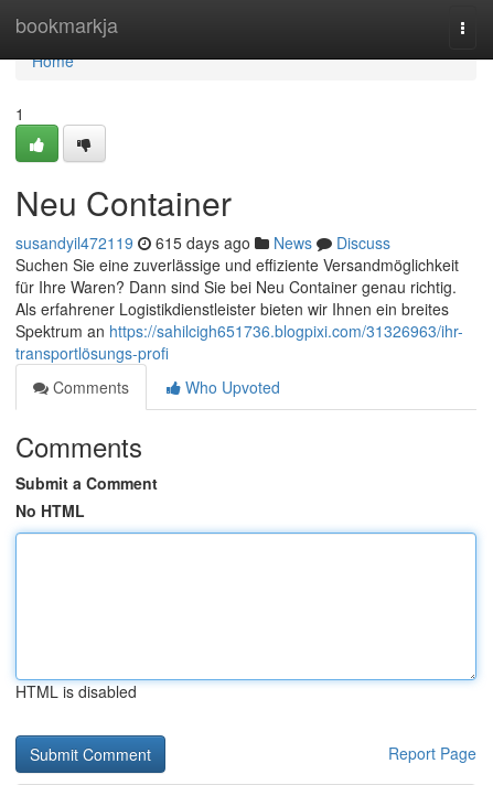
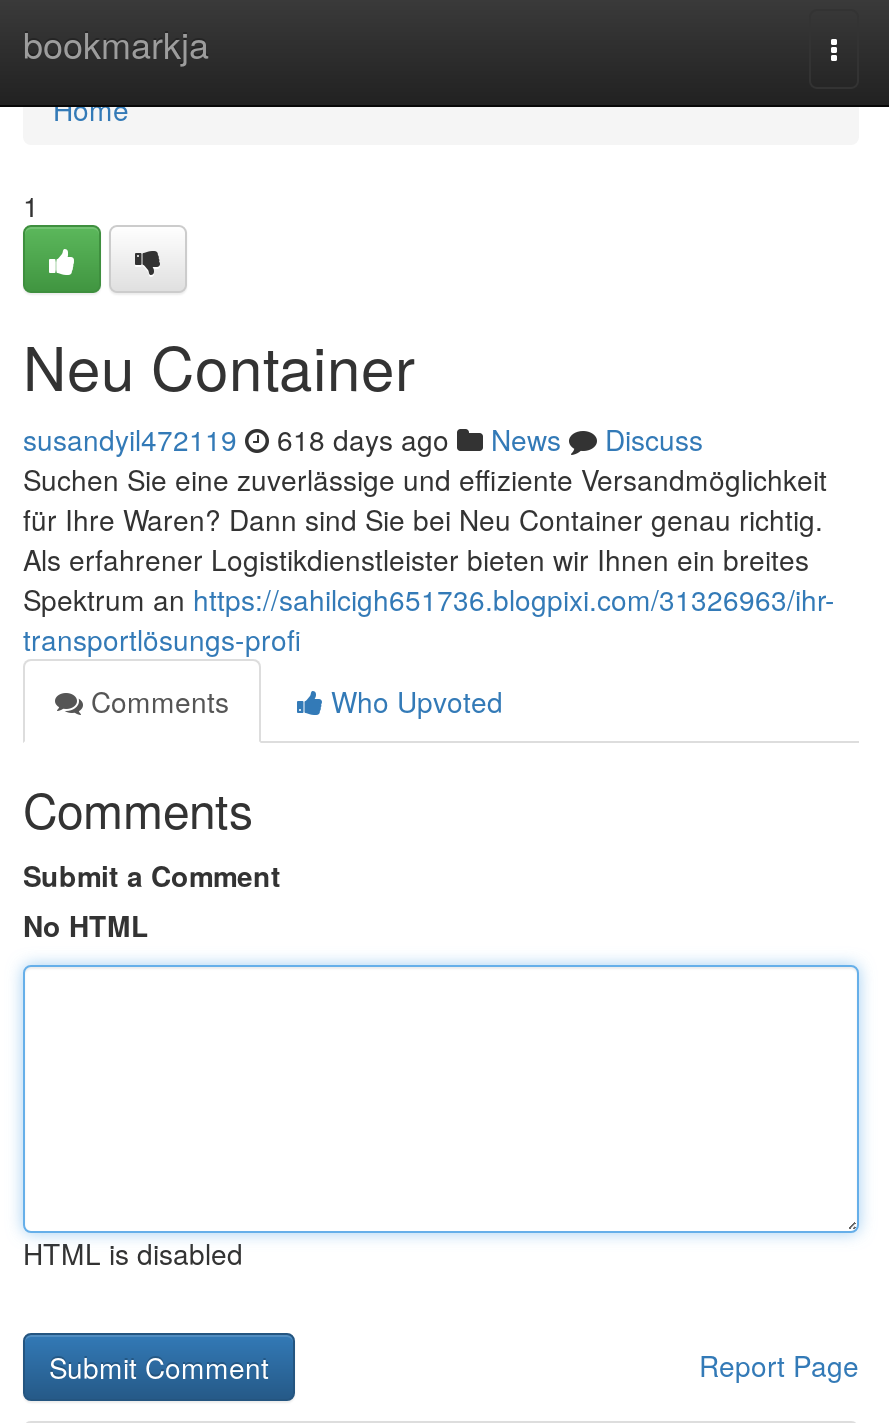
[15,232,390,254] susandyil472119 615 days ago News Discuss -> [23,419,703,459] susandyil472119 618 days ago News Discuss

